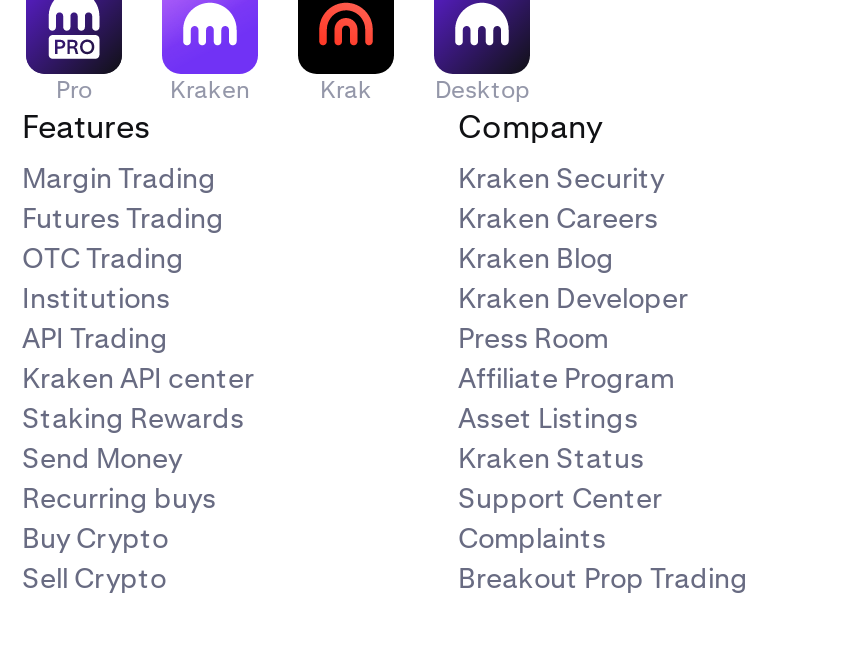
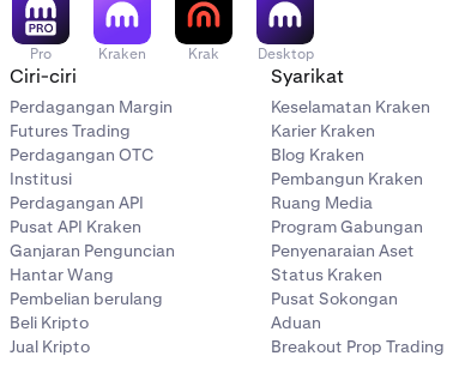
[22,106,216,196] Features | Margin Trading -> [10,64,173,117] Ciri-ciri | Perdagangan Margin
[458,106,688,556] Company | Kraken Security | Kraken Careers | Kraken Blog | Kraken Developer | Press Room | Affiliate Program | Asset Listings | Kraken Status | Support Center | Complaints -> [271,64,430,333] Syarikat | Keselamatan Kraken | Karier Kraken | Blog Kraken | Pembangun Kraken | Ruang Media | Program Gabungan | Penyenaraian Aset | Status Kraken | Pusat Sokongan | Aduan
[22,240,254,596] OTC Trading | Institutions | API Trading | Kraken API center | Staking Rewards | Send Money | Recurring buys | Buy Crypto | Sell Crypto -> [10,144,175,357] Perdagangan OTC | Institusi | Perdagangan API | Pusat API Kraken | Ganjaran Penguncian | Hantar Wang | Pembelian berulang | Beli Kripto | Jual Kripto

